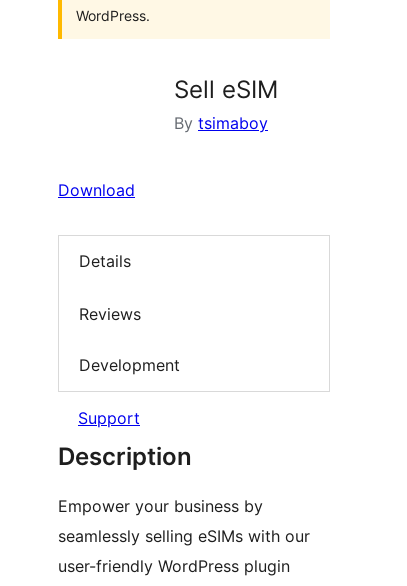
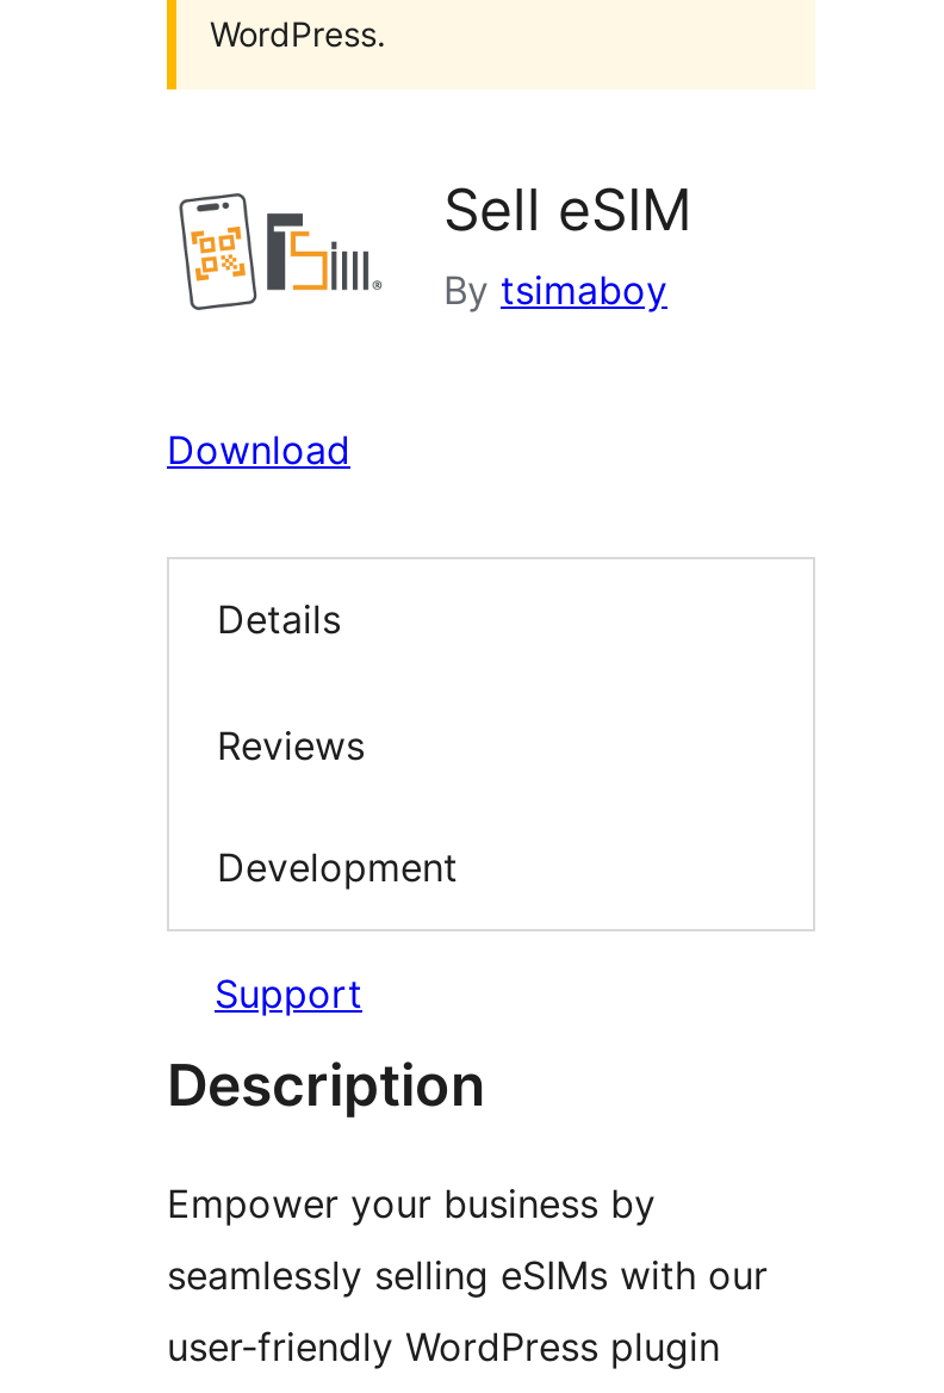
none -> [176,190,384,314] [image]

